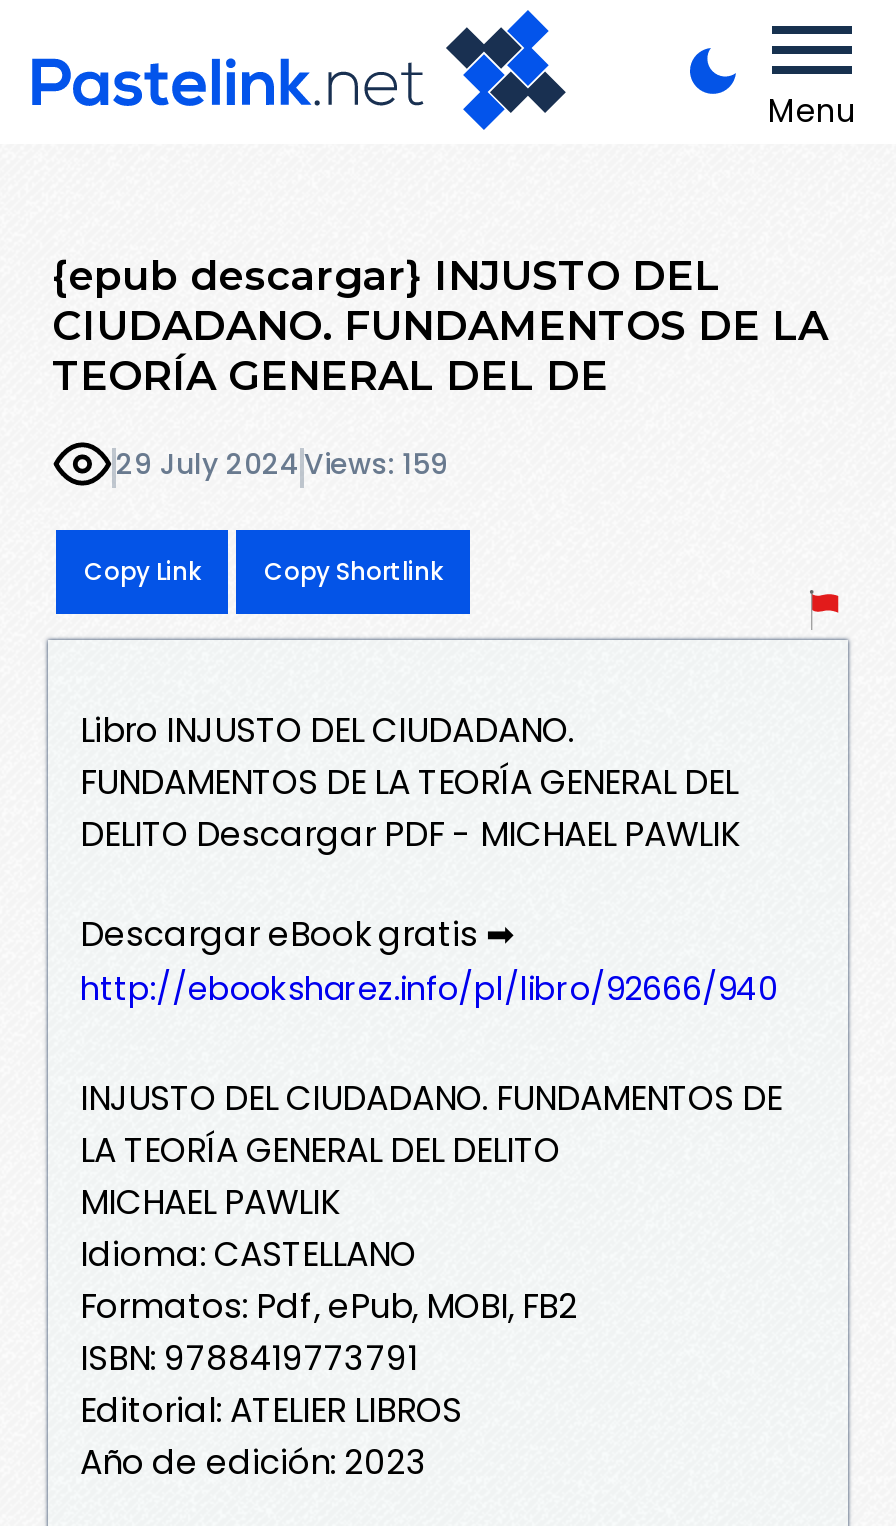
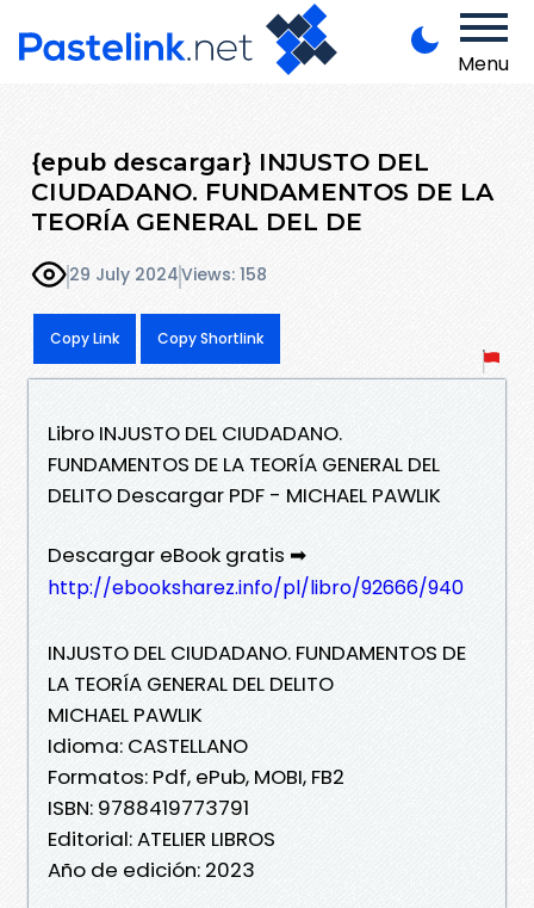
[116,445,448,485] 29 July 2024 Views: 159 -> [69,263,267,287] 29 July 2024 Views: 158

